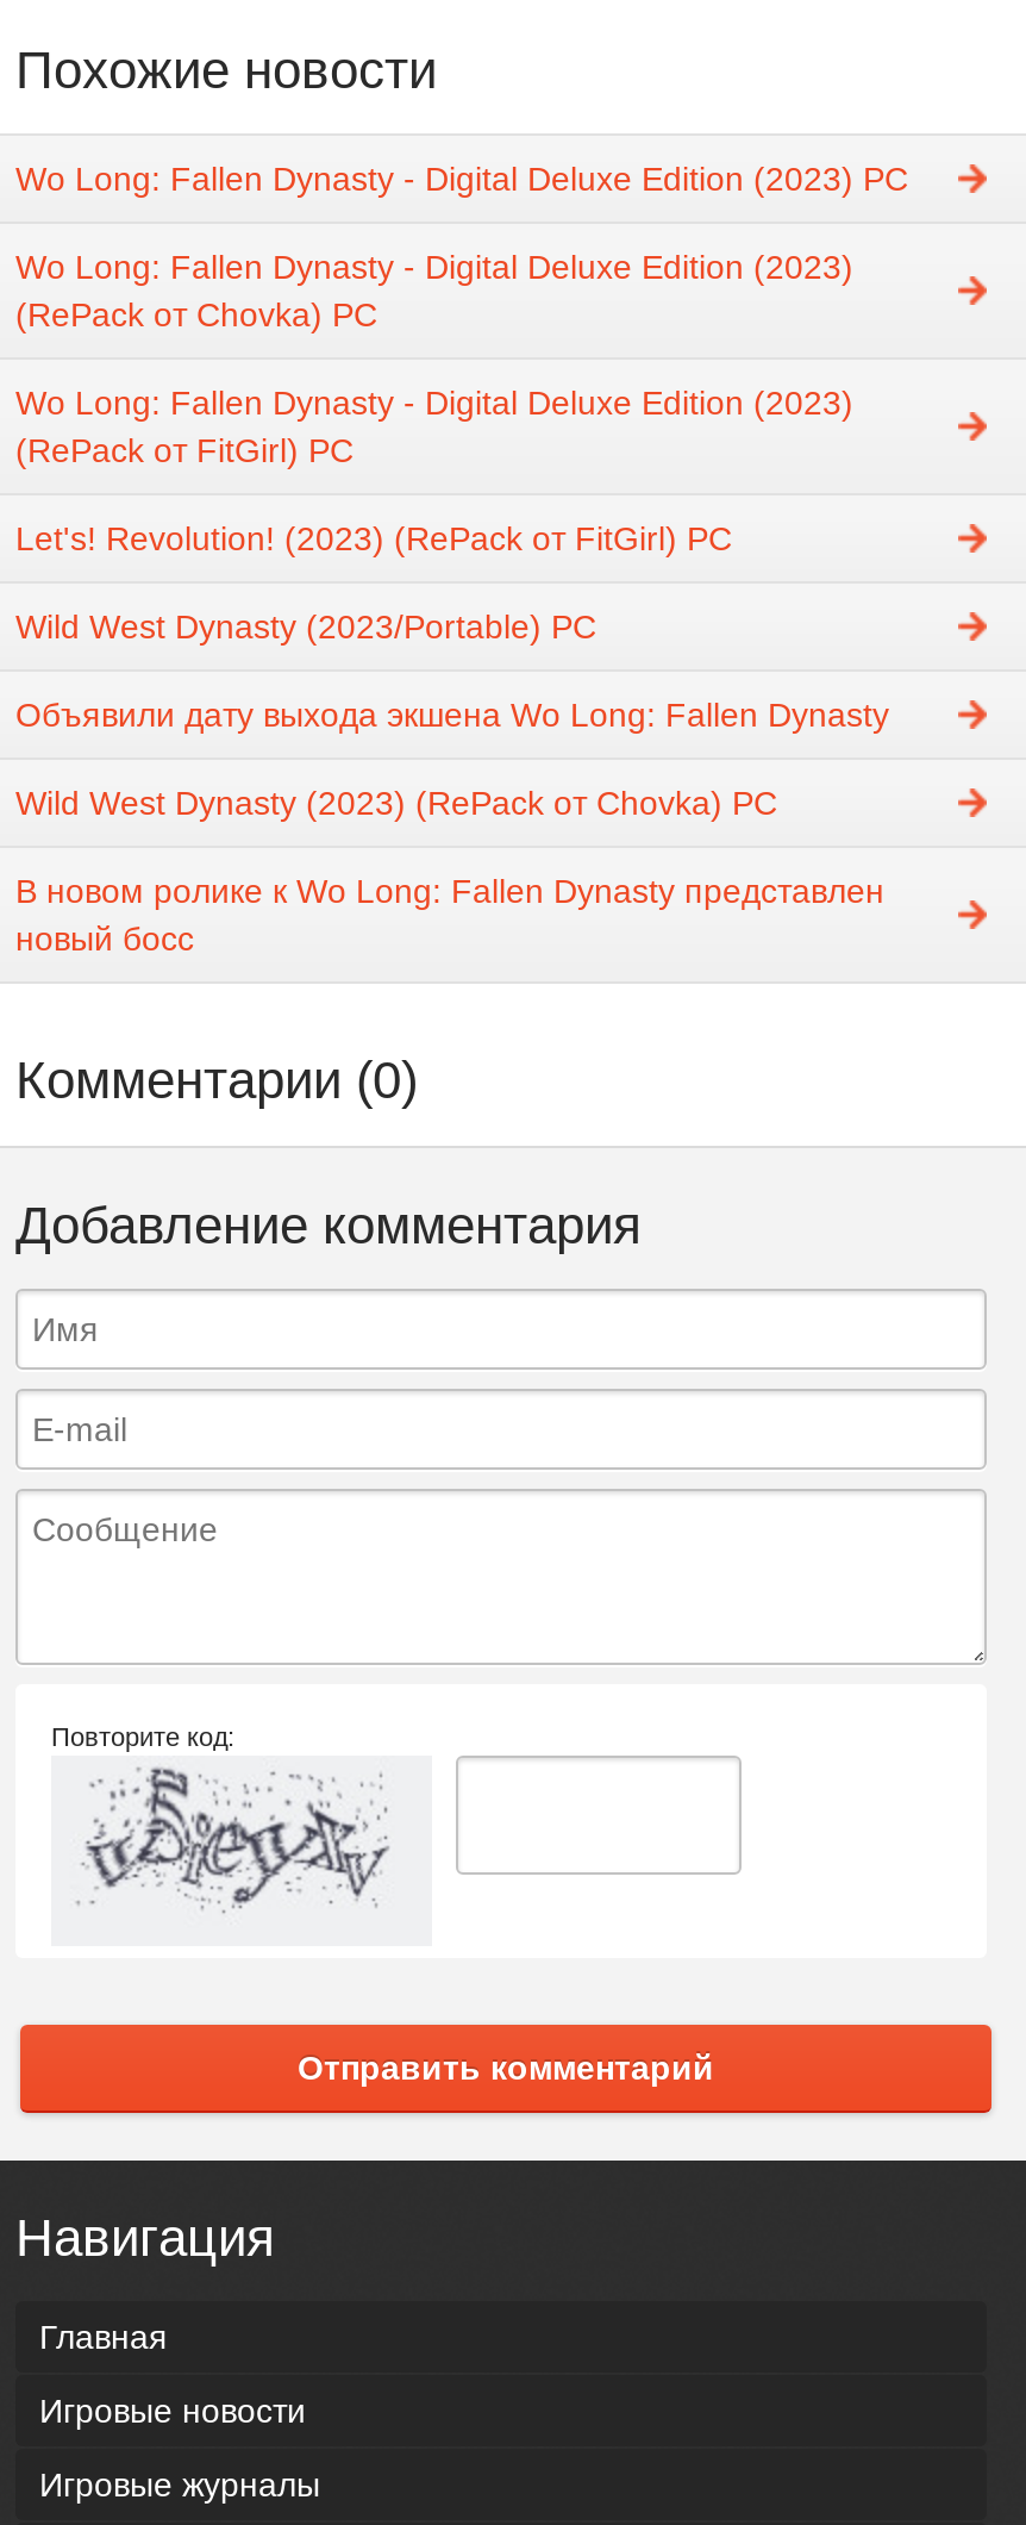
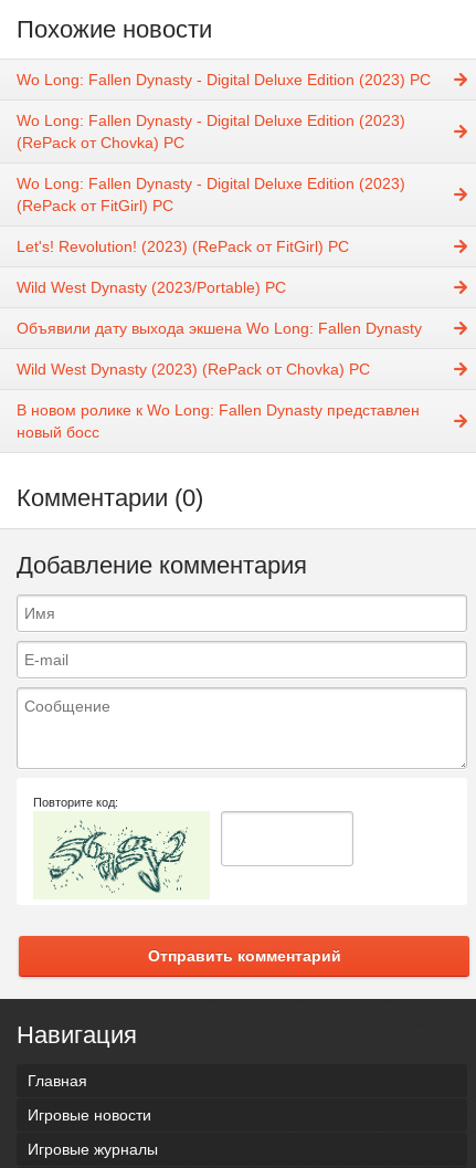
[77,1765,389,1932] [image] -> [47,817,189,894] [image]

